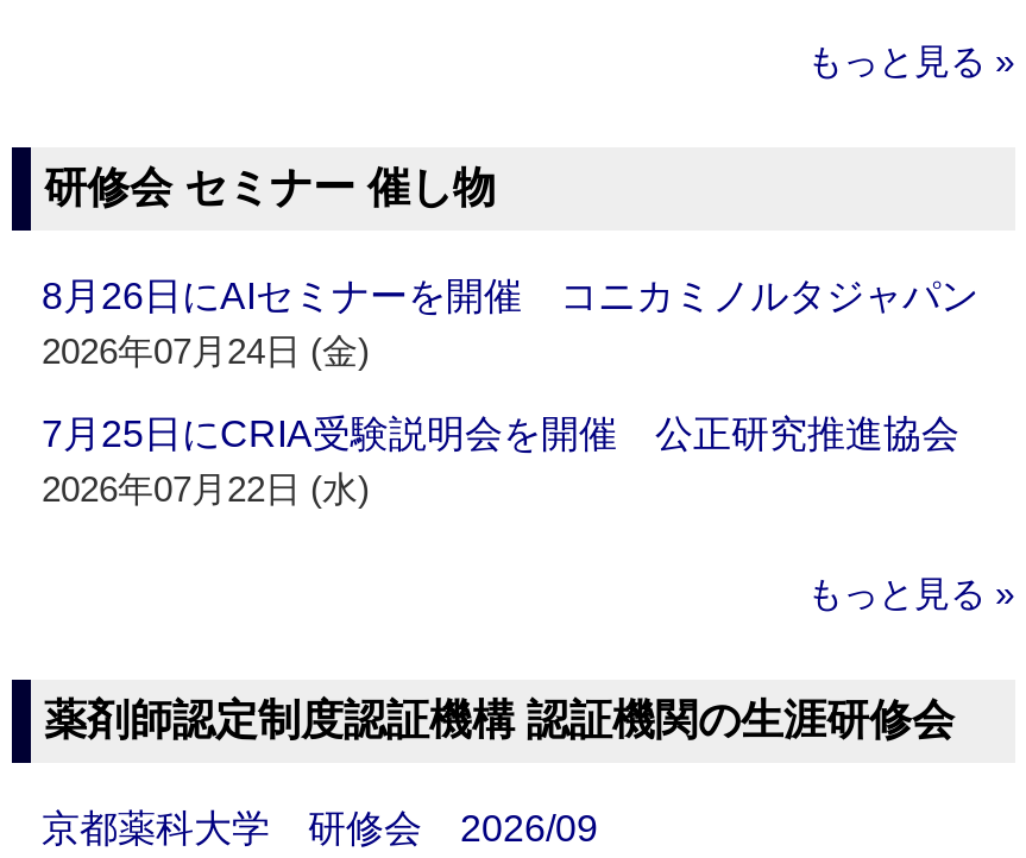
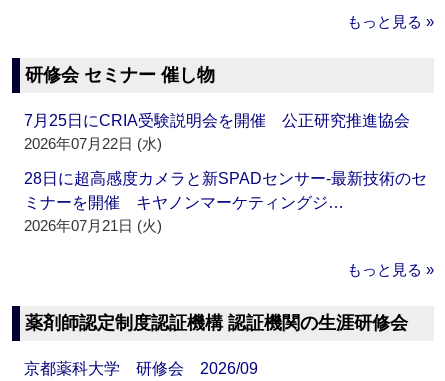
[41,277,978,372] 8月26日にAIセミナーを開催 コニカミノルタジャパン | 2026年07月24日 (金) -> none
moved [41,415,959,510] -> [24,112,410,152]: 7月25日にCRIA受験説明会を開催 公正研究推進協会 | 2026年07月22日 (水)
none -> [24,170,427,234] 28日に超高感度カメラと新SPADセンサー‐最新技術のセ | ミナーを開催 キヤノンマーケティングジ… | 2026年07月21日 (火)

